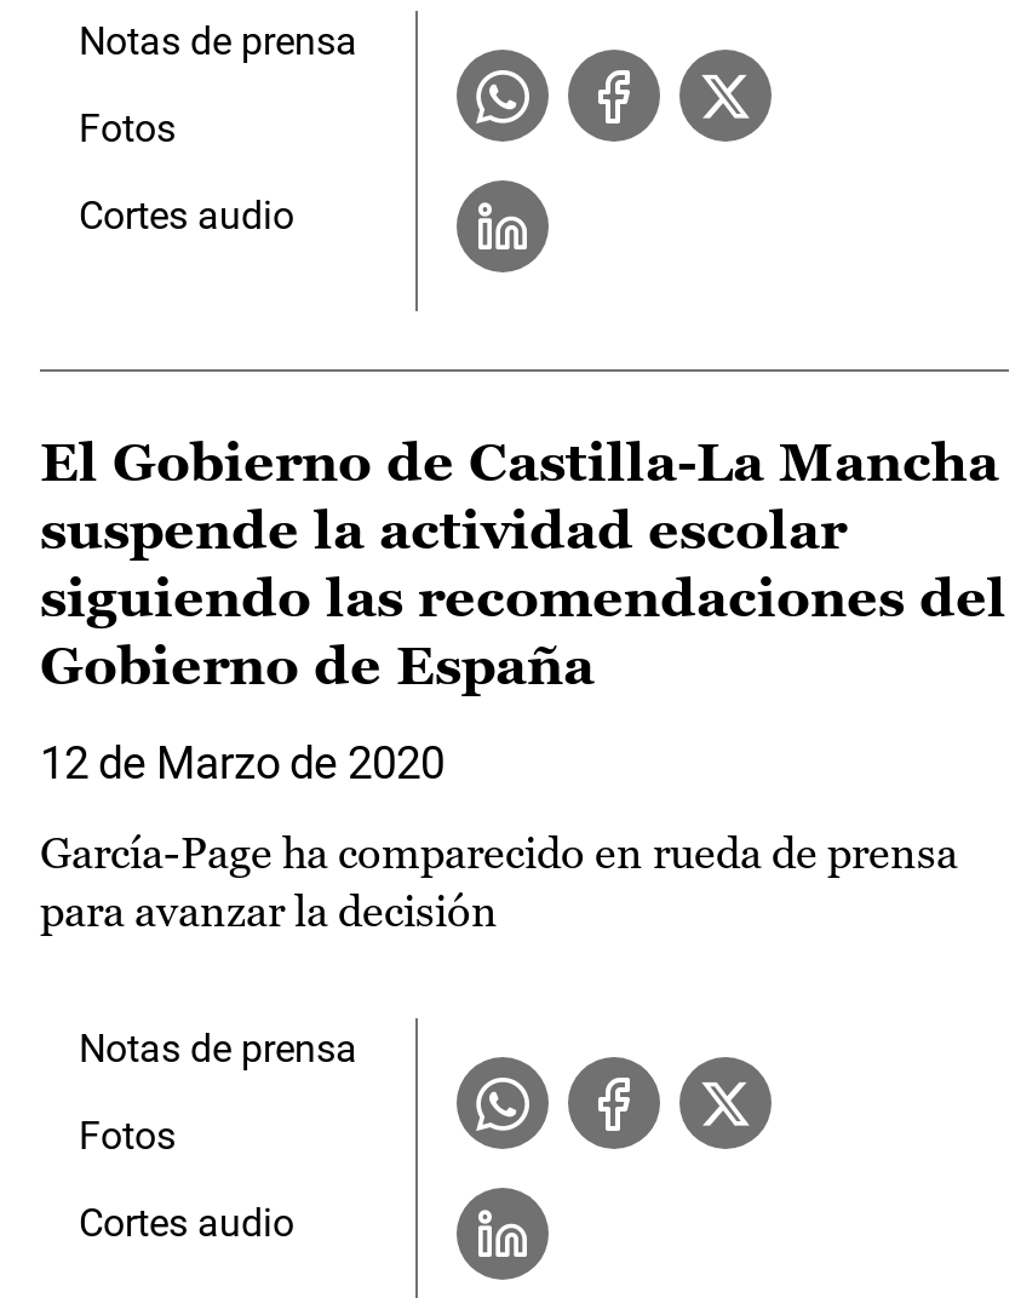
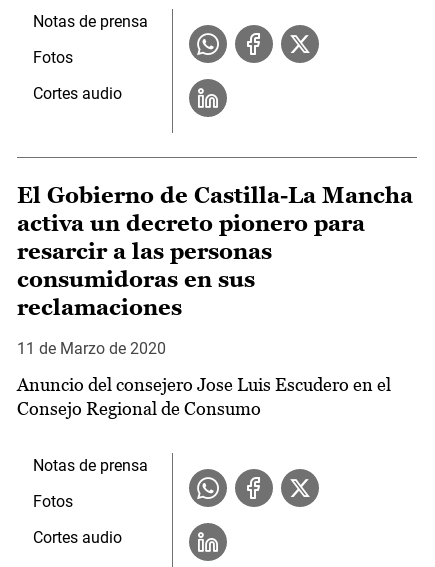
[40,500,1006,696] suspende la actividad escolar | siguiendo las recomendaciones del | Gobierno de España -> [17,211,365,320] activa un decreto pionero para | resarcir a las personas | consumidoras en sus | reclamaciones
[40,738,444,788] 12 de Marzo de 2020 -> [17,339,166,358] 11 de Marzo de 2020
[40,827,958,936] García-Page ha comparecido en rueda de prensa | para avanzar la decisión -> [17,374,391,419] Anuncio del consejero Jose Luis Escudero en el | Consejo Regional de Consumo

